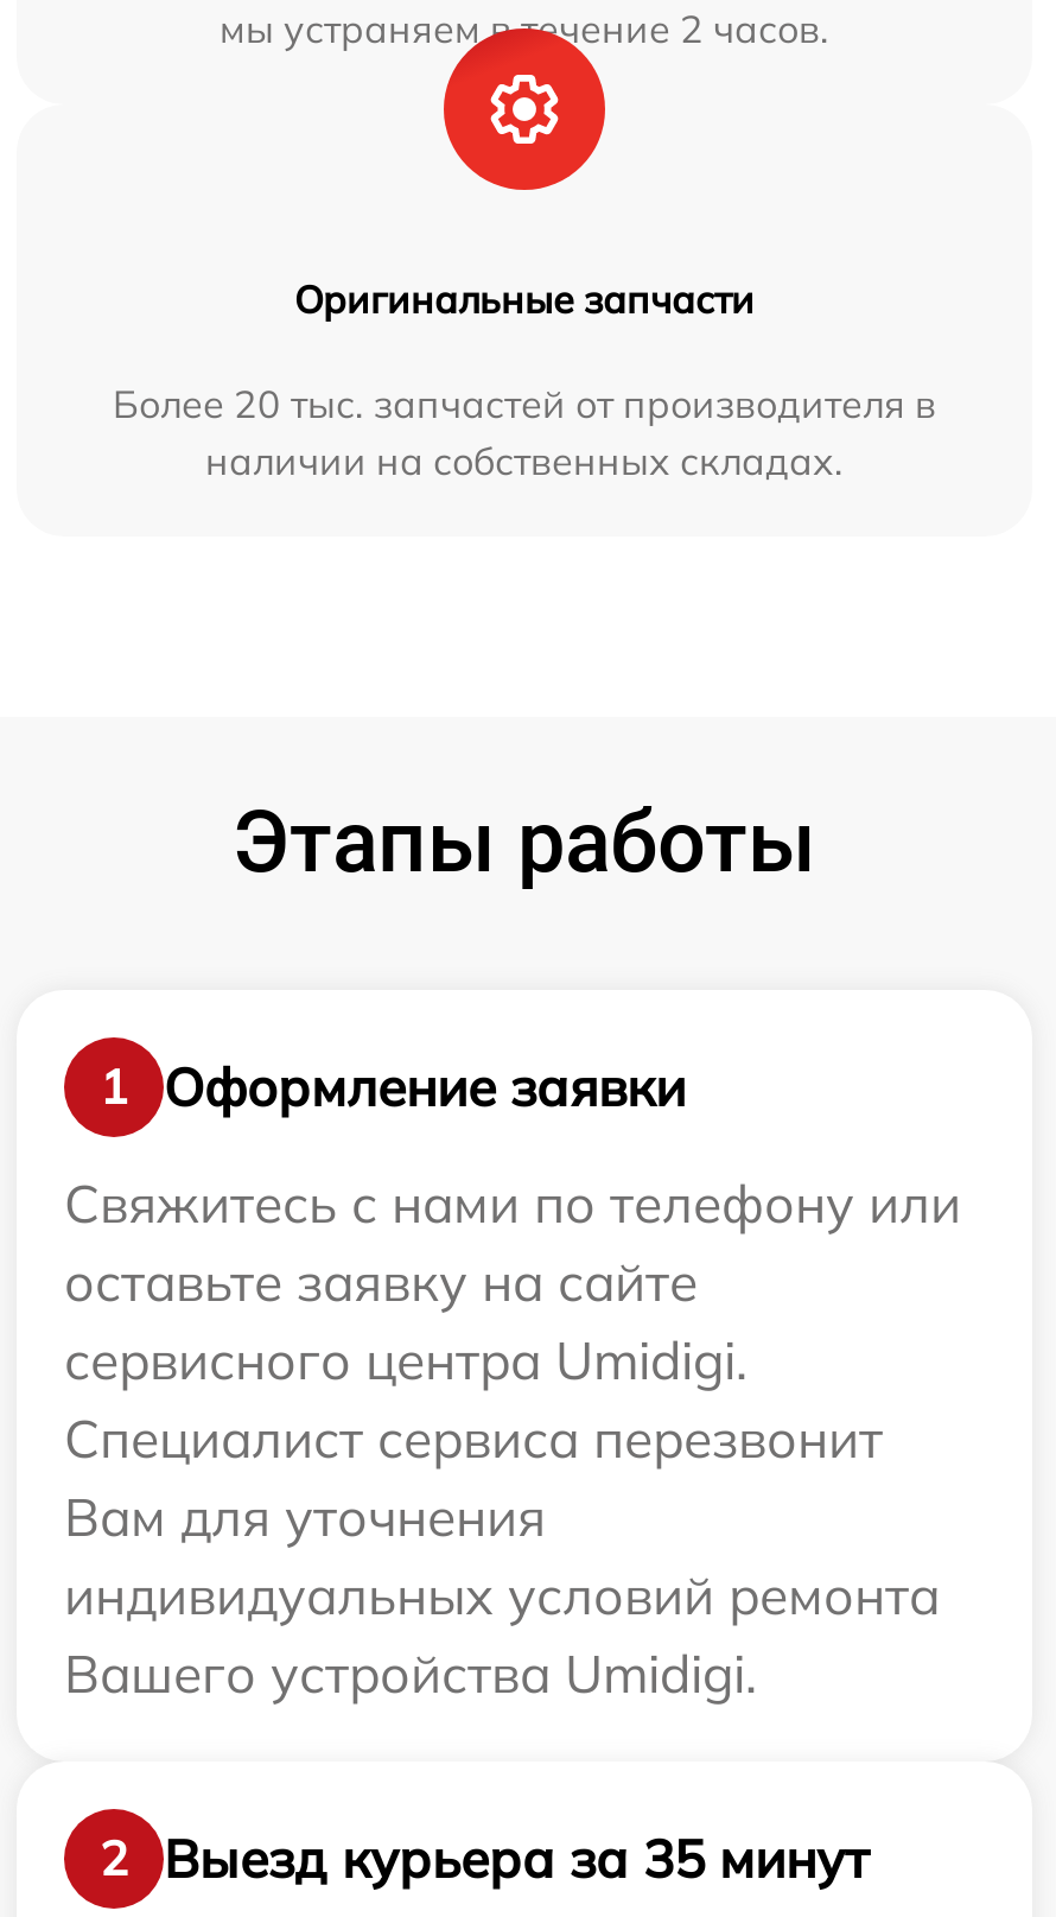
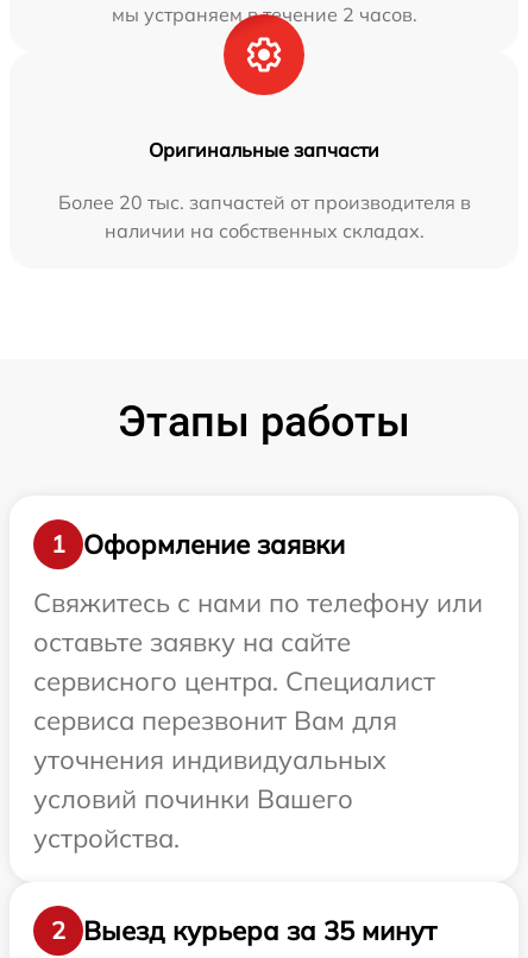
[64,1328,940,1708] сервисного центра Umidigi. | Специалист сервиса перезвонит | Вам для уточнения | индивидуальных условий ремонта | Вашего устройства Umidigi. -> [33,665,435,855] сервисного центра. Специалист | сервиса перезвонит Вам для | уточнения индивидуальных | условий починки Вашего | устройства.

